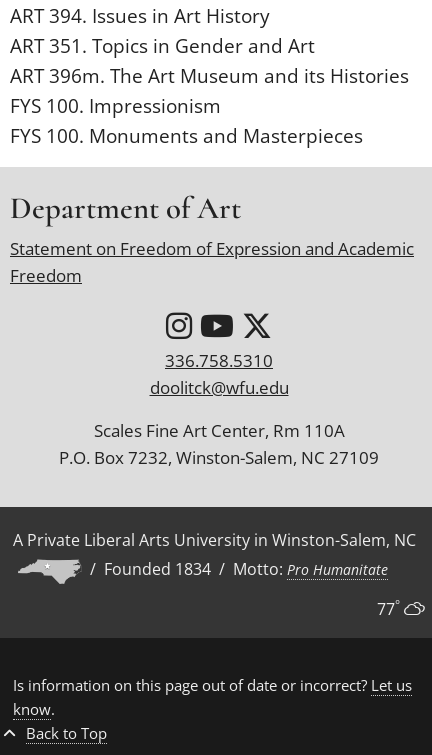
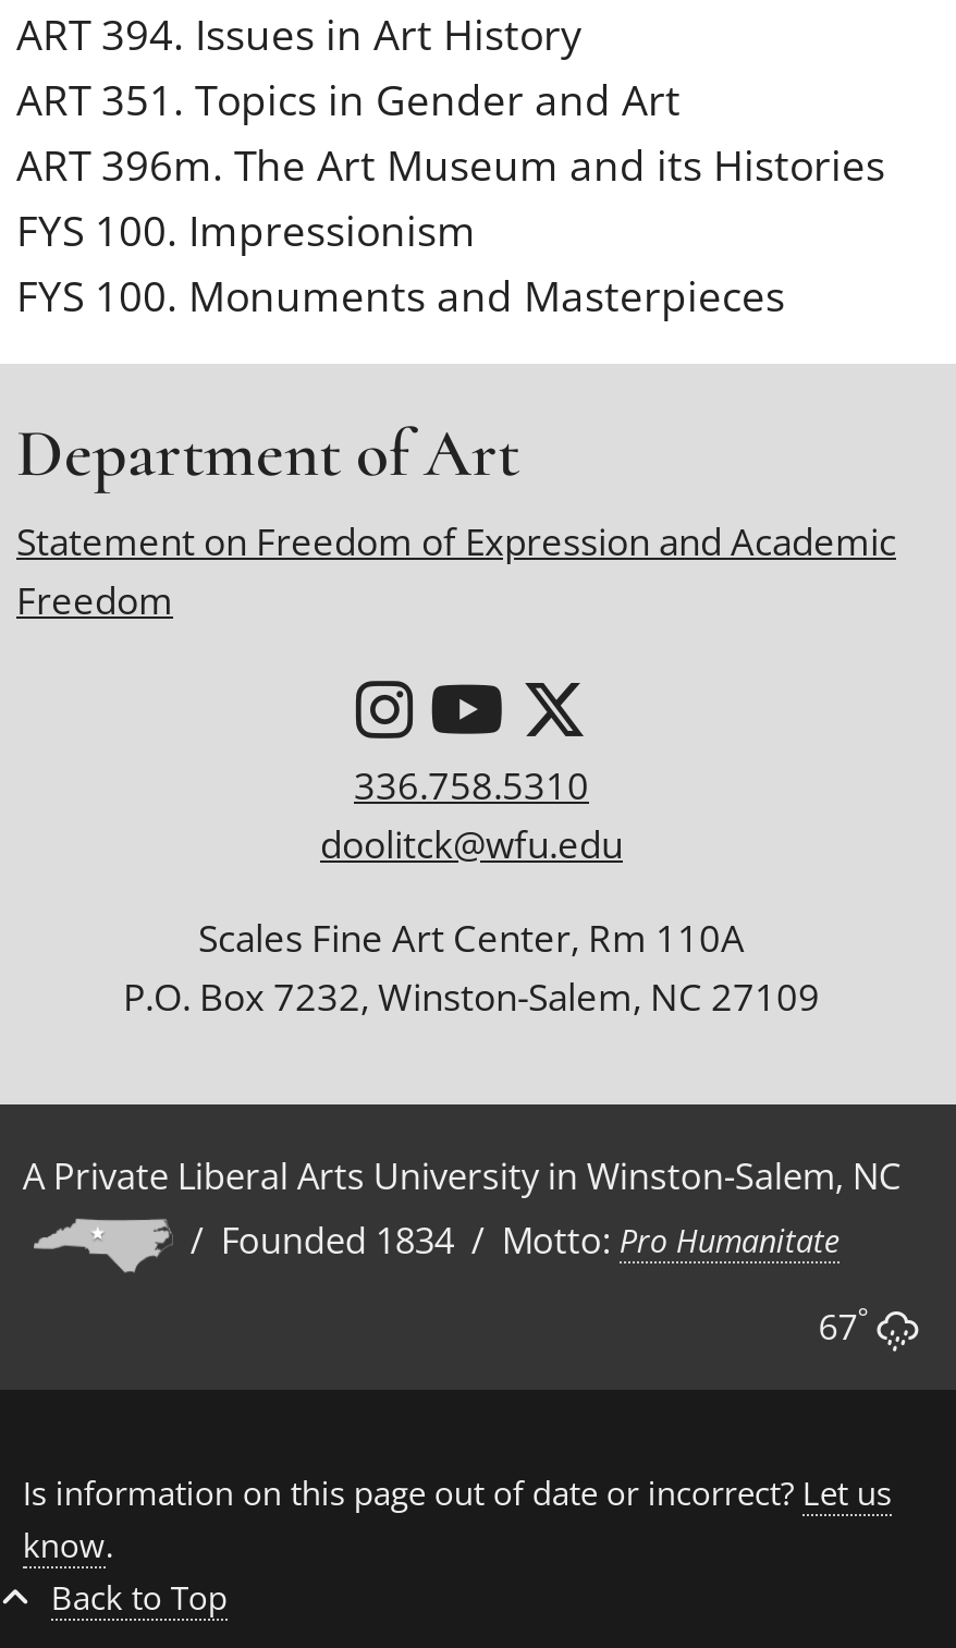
[377,596,400,620] 77° -> [818,1298,868,1350] 67°

